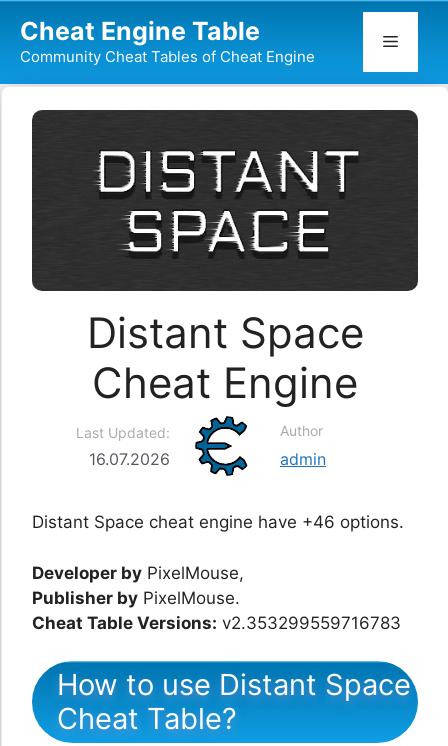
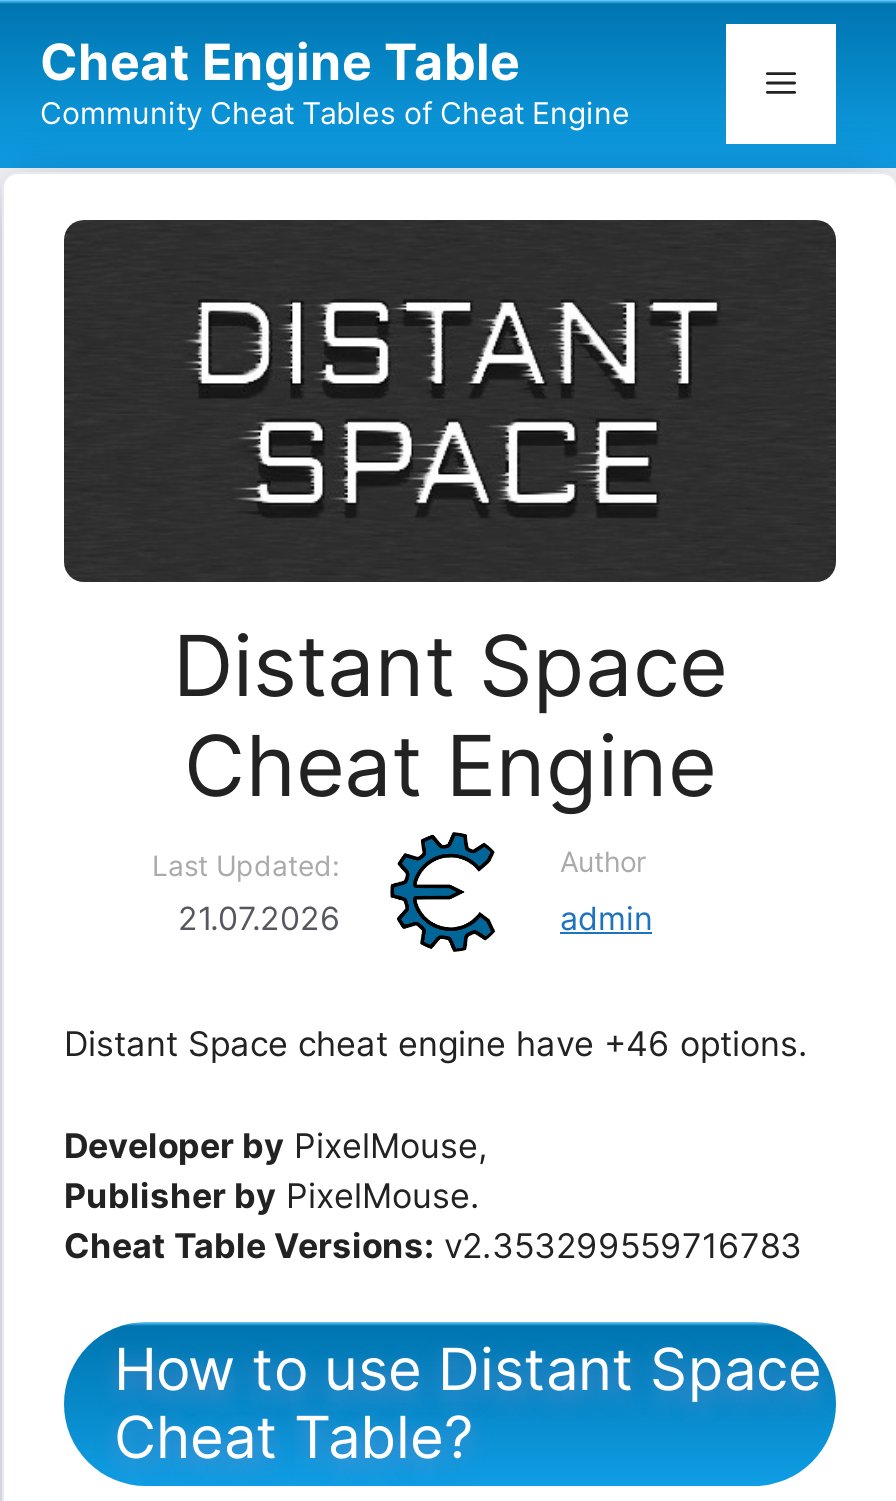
[89,448,170,468] 16.07.2026 -> [178,897,340,937] 21.07.2026

